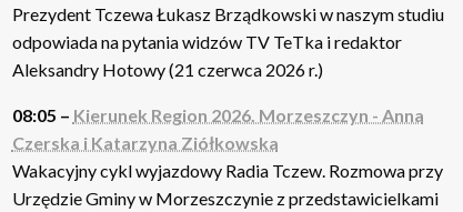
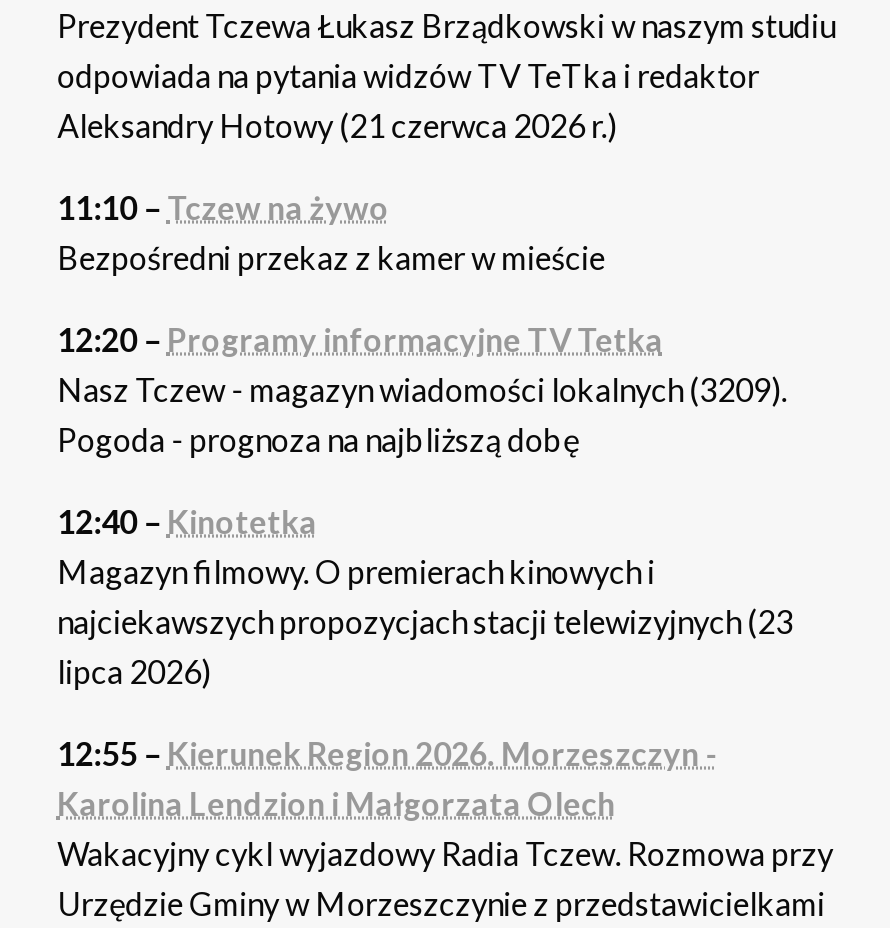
[12,105,424,153] 08:05 – Kierunek Region 2026. Morzeszczyn - Anna | Czerska i Katarzyna Ziółkowska -> [57,188,793,822] 11:10 – Tczew na żywo | Bezpośredni przekaz z kamer w mieście | 12:20 – Programy informacyjne TV Tetka | Nasz Tczew - magazyn wiadomości lokalnych (3209). | Pogoda - prognoza na najbliższą dobę | 12:40 – Kinotetka | Magazyn filmowy. O premierach kinowych i | najciekawszych propozycjach stacji telewizyjnych (23 | lipca 2026) | 12:55 – Kierunek Region 2026. Morzeszczyn - | Karolina Lendzion i Małgorzata Olech

